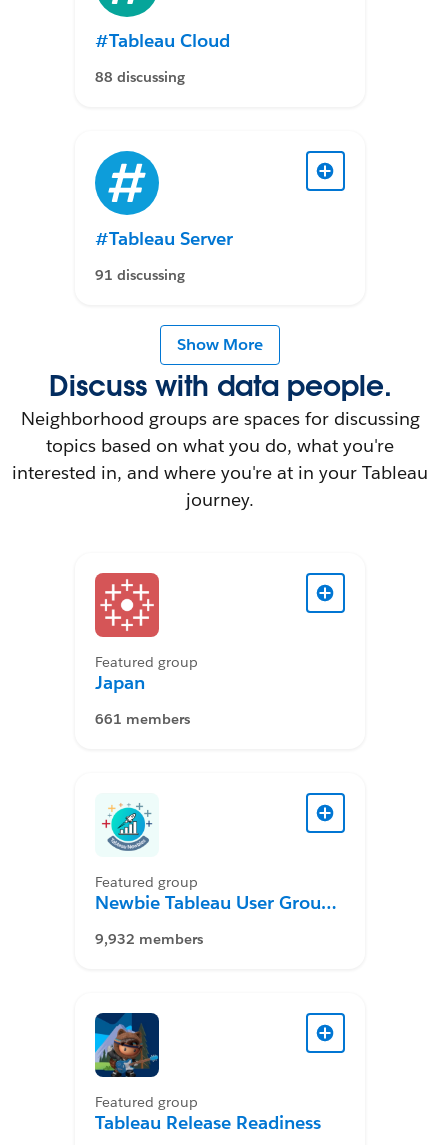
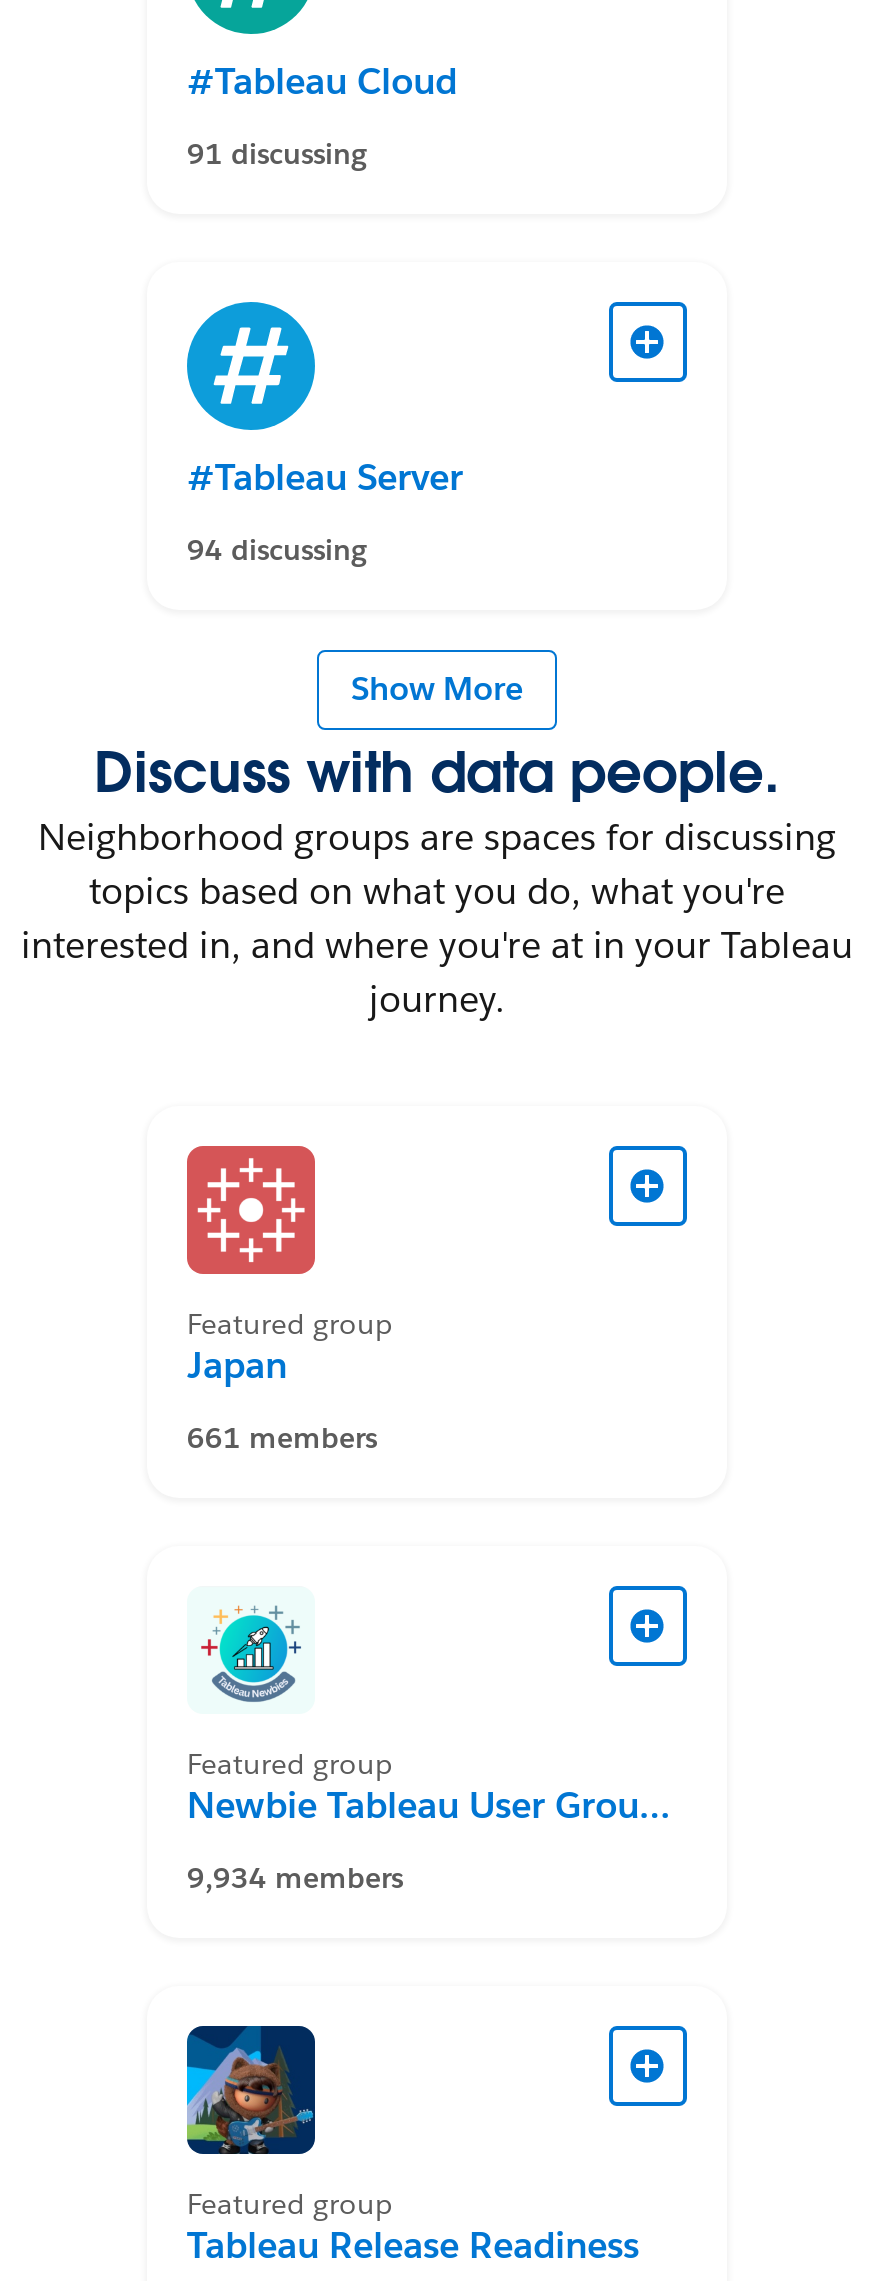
[95,68,185,86] 88 discussing -> [187,136,367,172] 91 discussing
[95,266,185,284] 91 discussing -> [187,532,367,568] 94 discussing
[95,930,203,948] 9,932 members -> [187,1860,403,1896] 9,934 members

